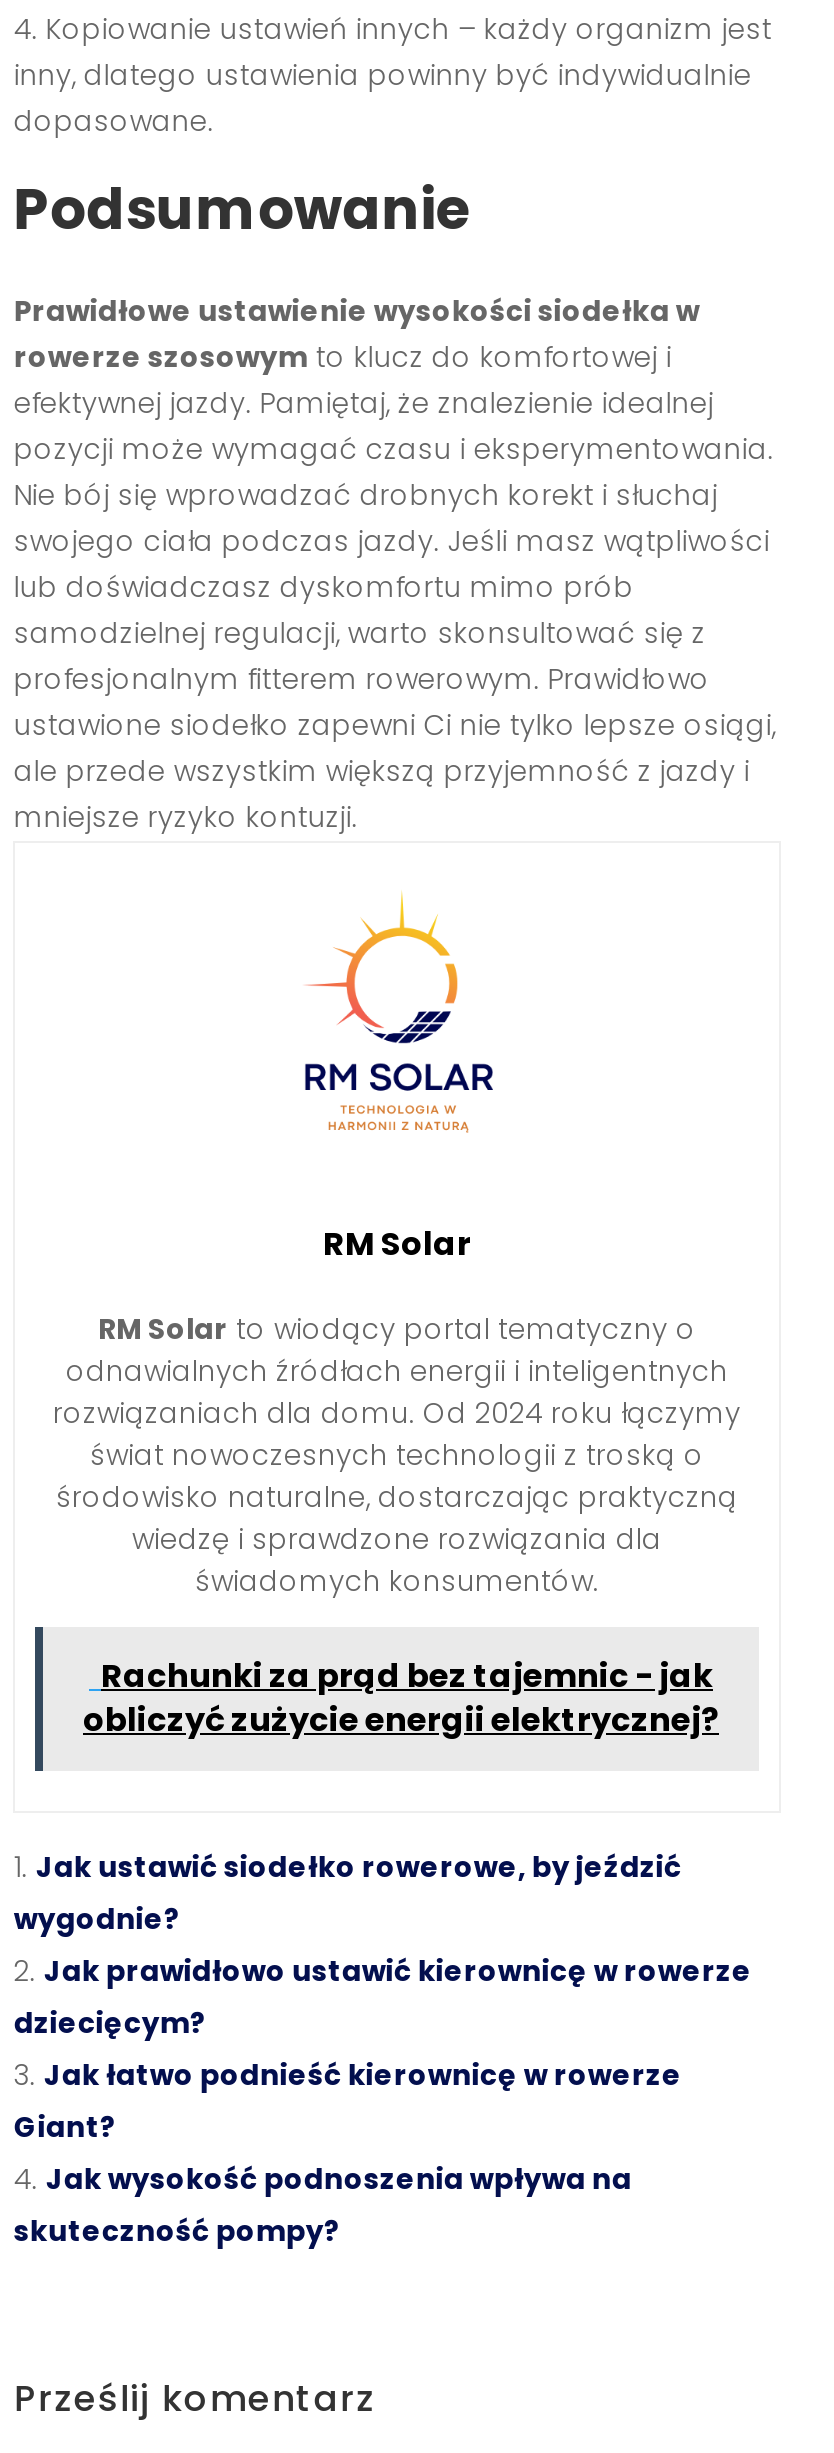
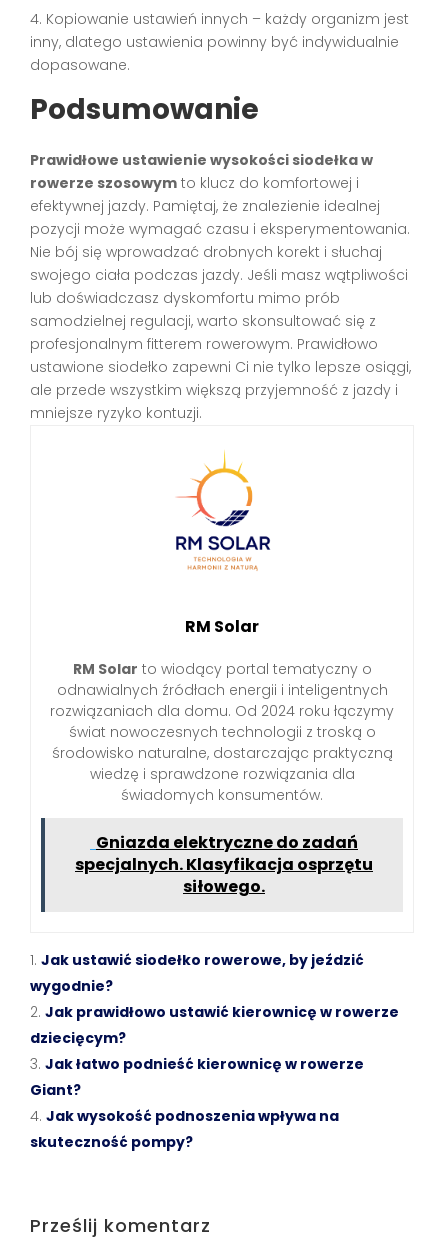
[83,1653,719,1743] Rachunki za prąd bez tajemnic - jak | obliczyć zużycie energii elektrycznej? -> [75,831,373,898] Gniazda elektryczne do zadań | specjalnych. Klasyfikacja osprzętu | siłowego.

